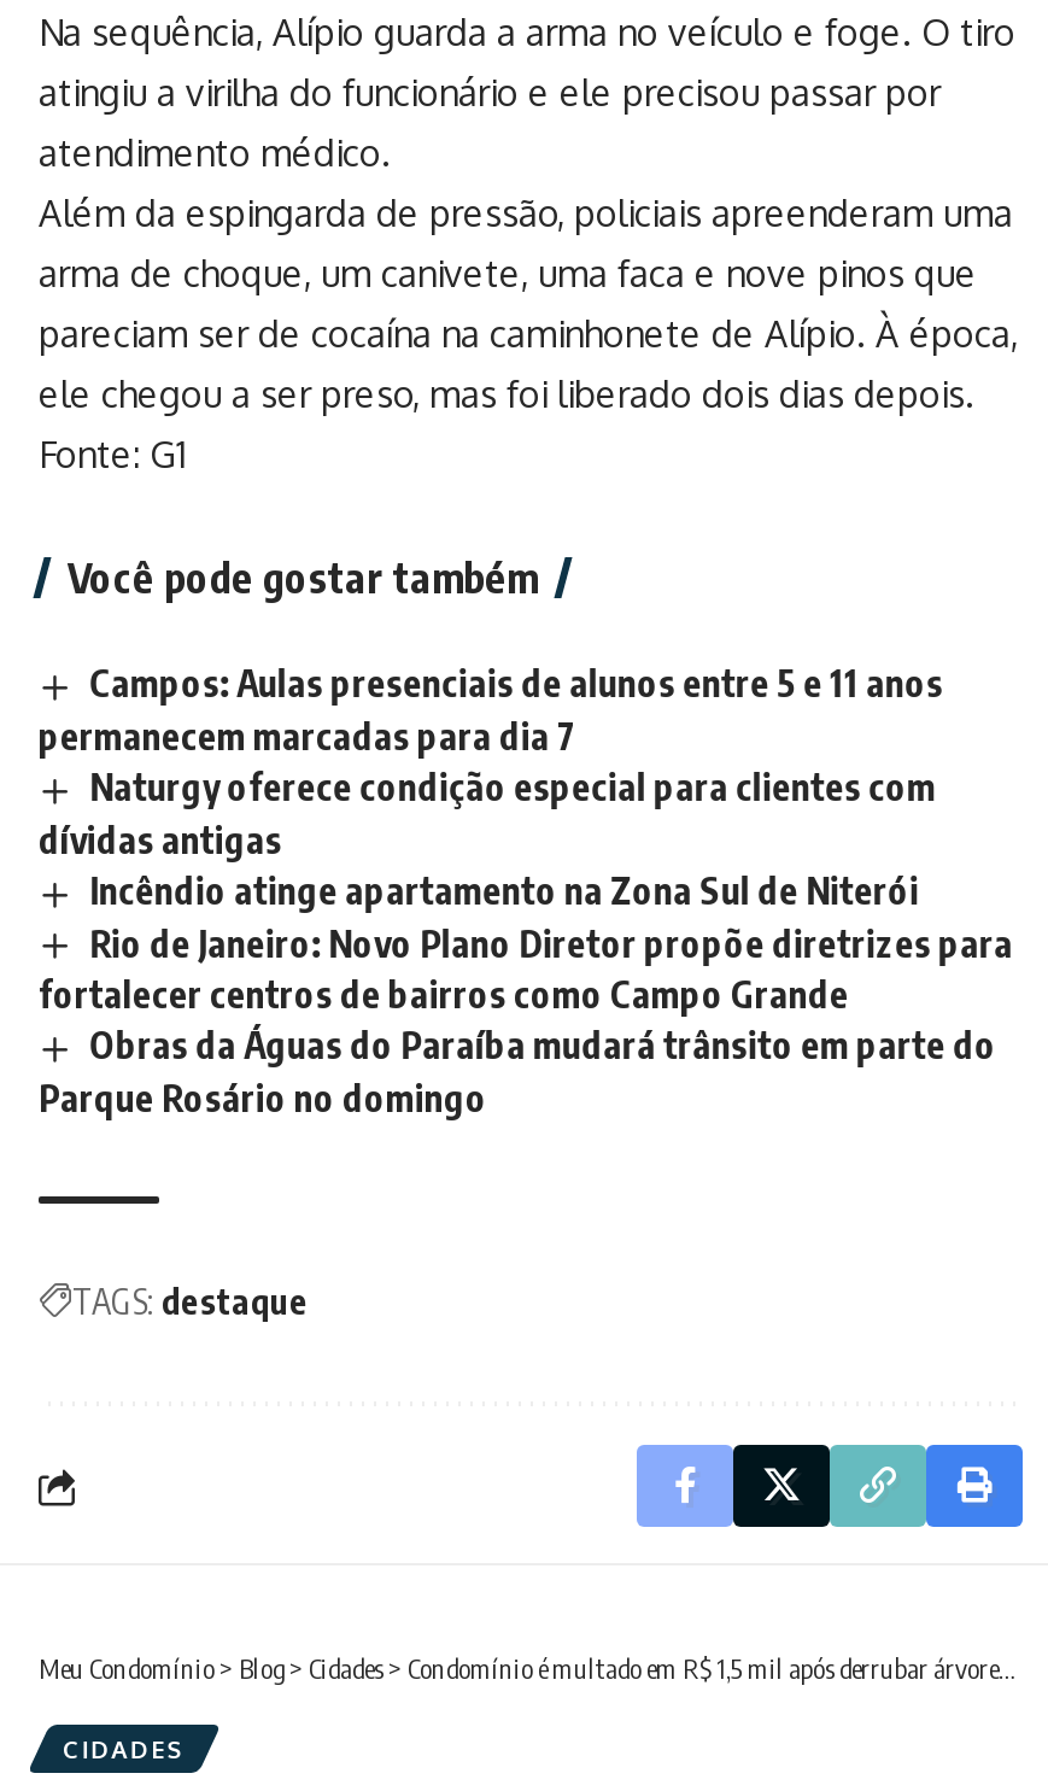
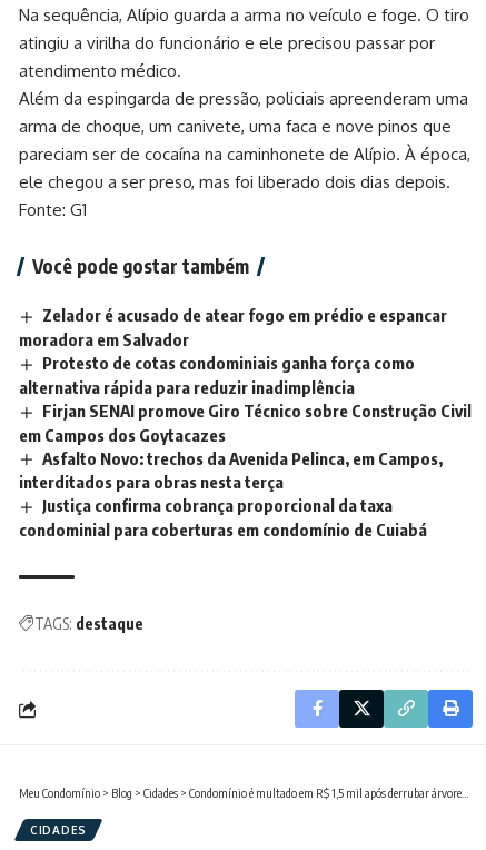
[39,661,1013,1120] Campos: Aulas presenciais de alunos entre 5 e 11 anos | permanecem marcadas para dia 7 | Naturgy oferece condição especial para clientes com | dívidas antigas | Incêndio atinge apartamento na Zona Sul de Niterói | Rio de Janeiro: Novo Plano Diretor propõe diretrizes para | fortalecer centros de bairros como Campo Grande | Obras da Águas do Paraíba mudará trânsito em parte do | Parque Rosário no domingo -> [19,305,472,540] Zelador é acusado de atear fogo em prédio e espancar | moradora em Salvador | Protesto de cotas condominiais ganha força como | alternativa rápida para reduzir inadimplência | Firjan SENAI promove Giro Técnico sobre Construção Civil | em Campos dos Goytacazes | Asfalto Novo: trechos da Avenida Pelinca, em Campos, | interditados para obras nesta terça | Justiça confirma cobrança proporcional da taxa | condominial para coberturas em condomínio de Cuiabá

